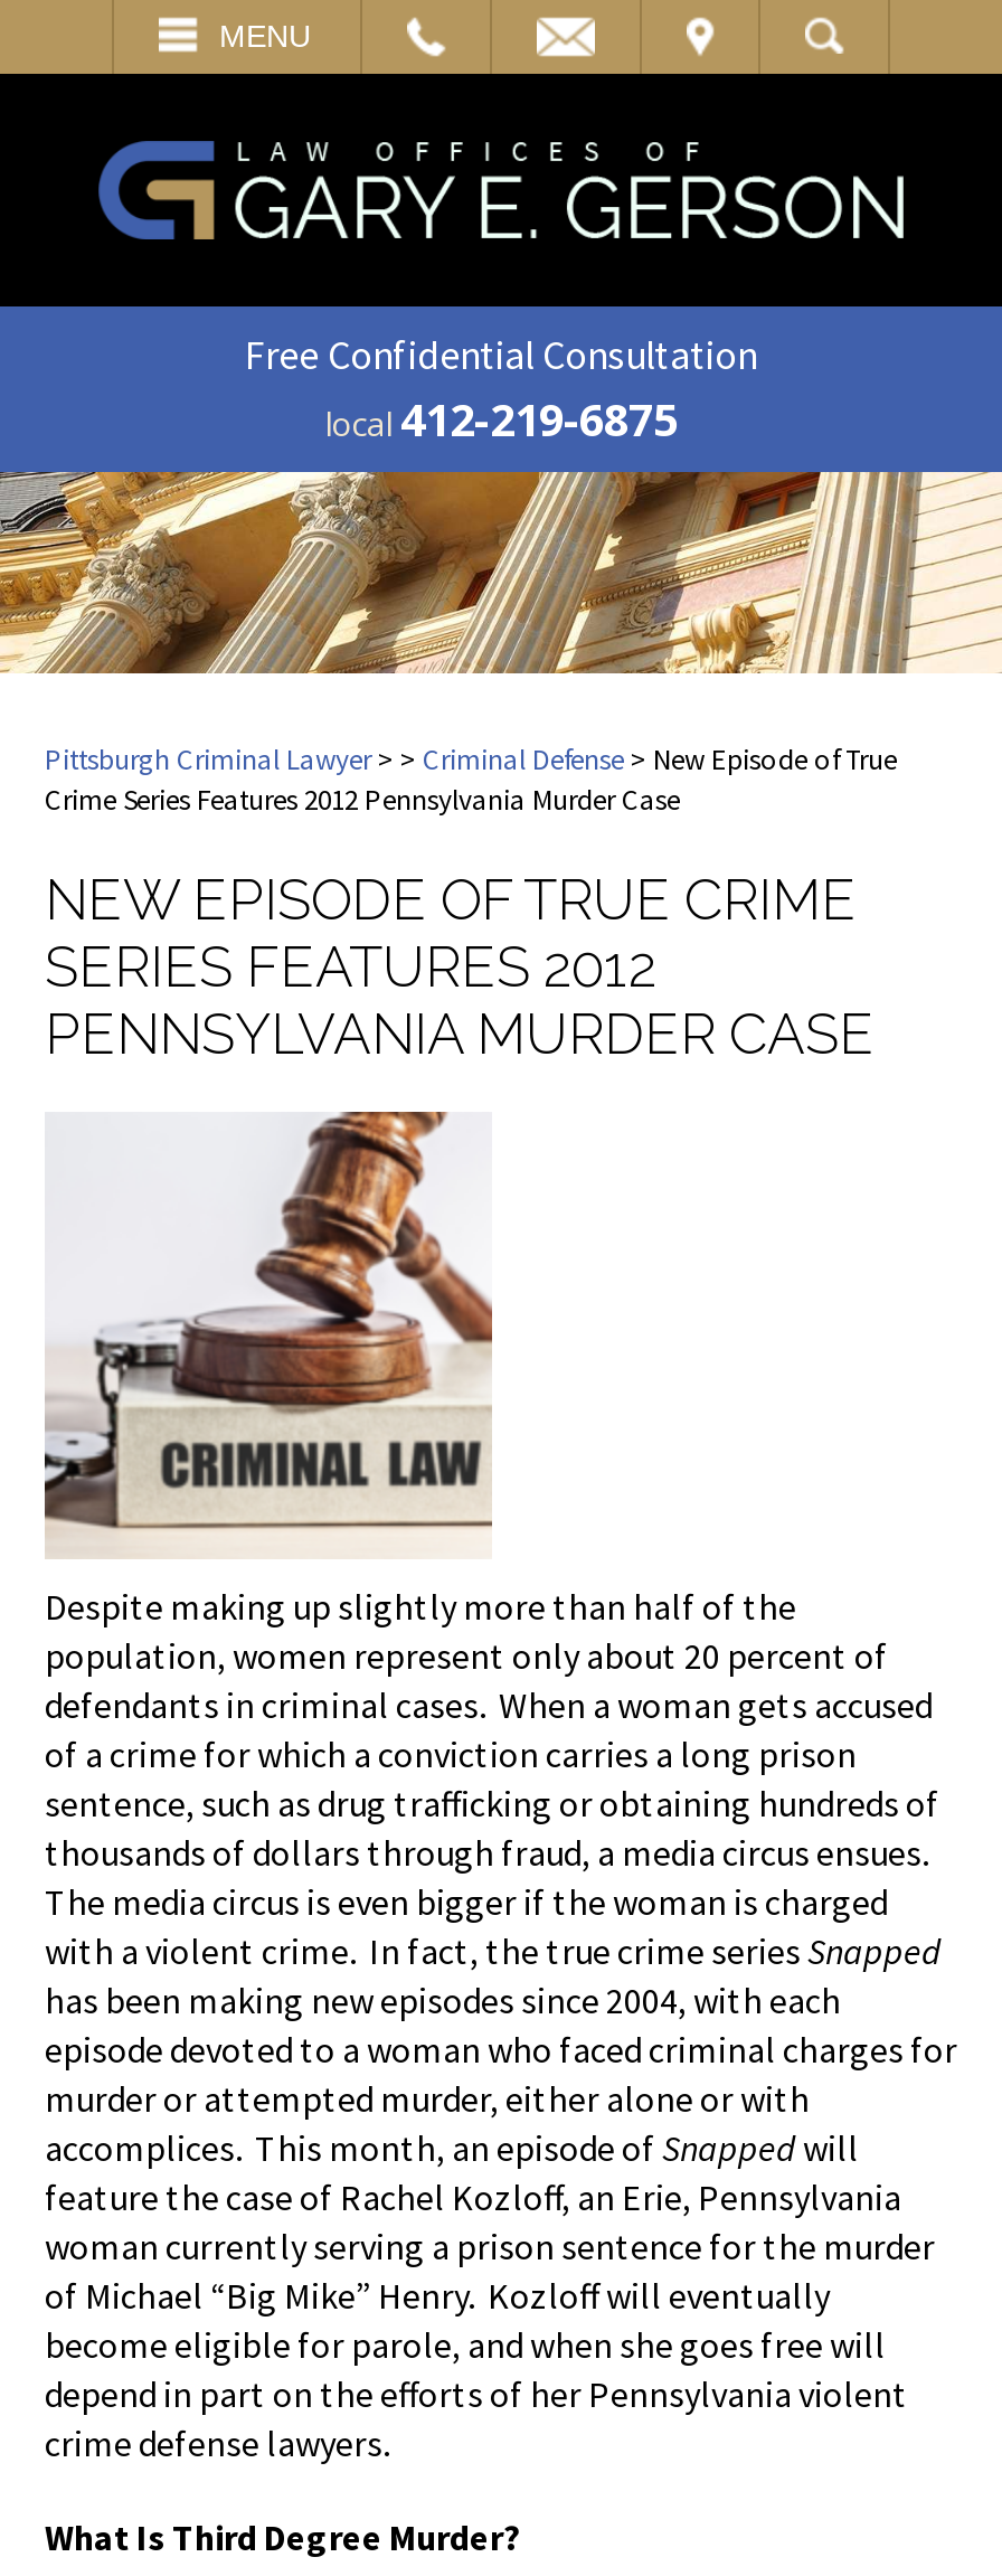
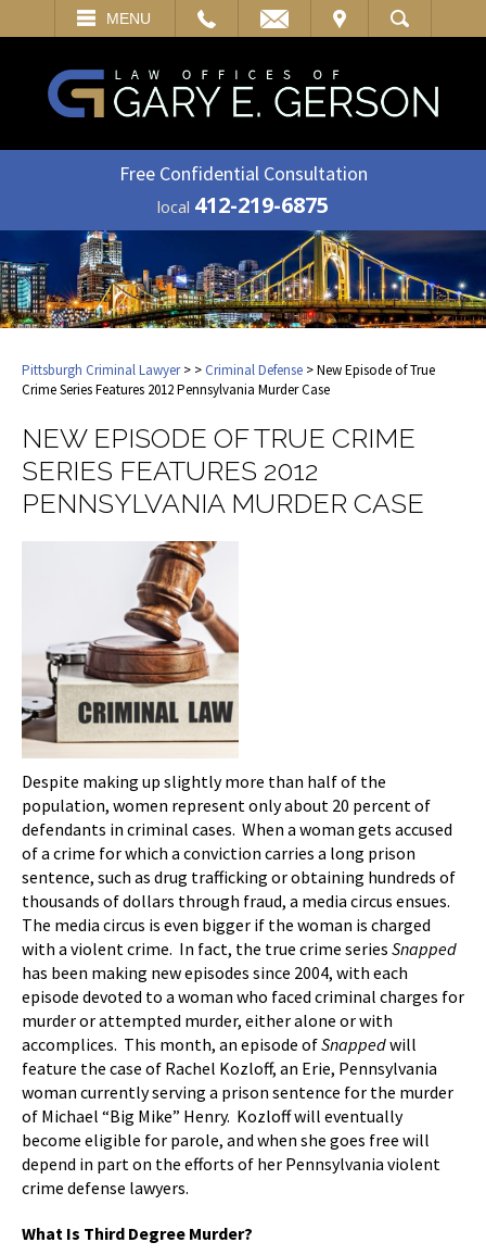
[7,470,995,676] [image] -> [3,229,483,329] [image]

